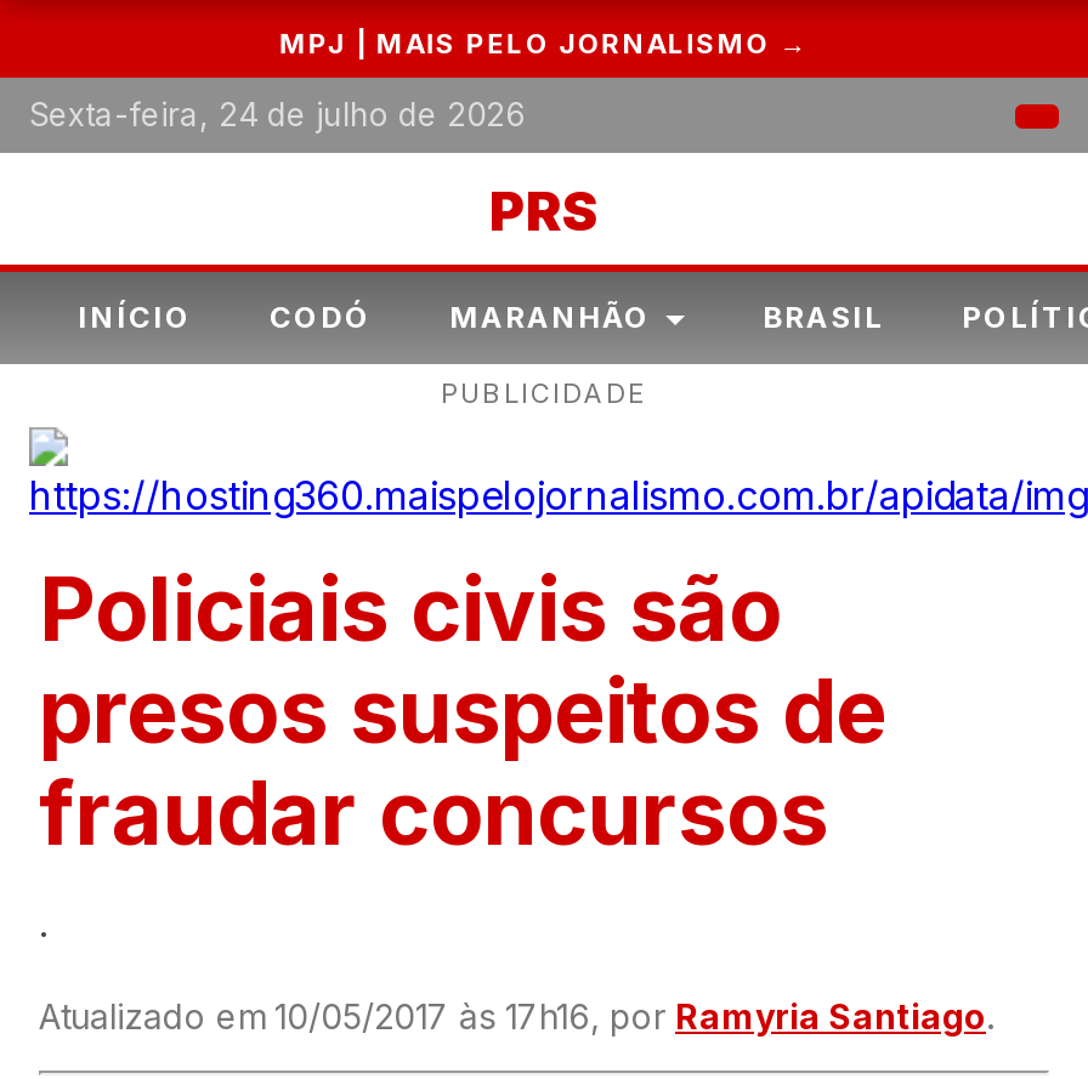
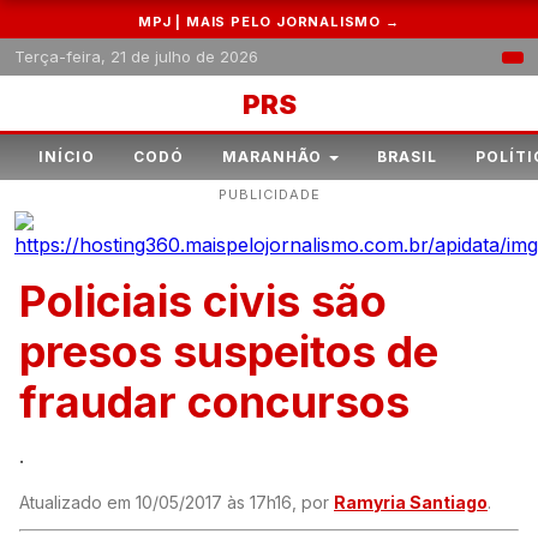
[29,95,525,134] Sexta-feira, 24 de julho de 2026 -> [14,47,258,66] Terça-feira, 21 de julho de 2026

